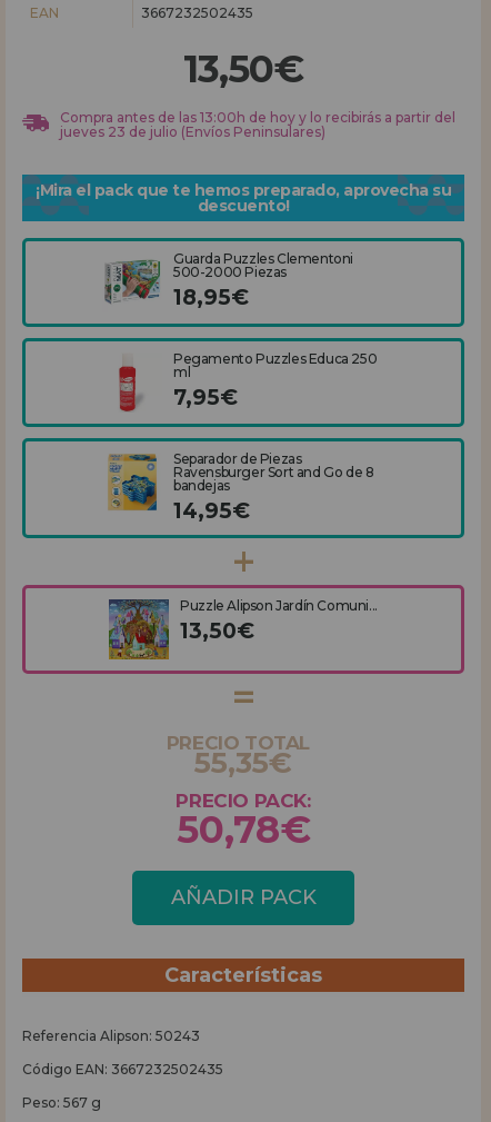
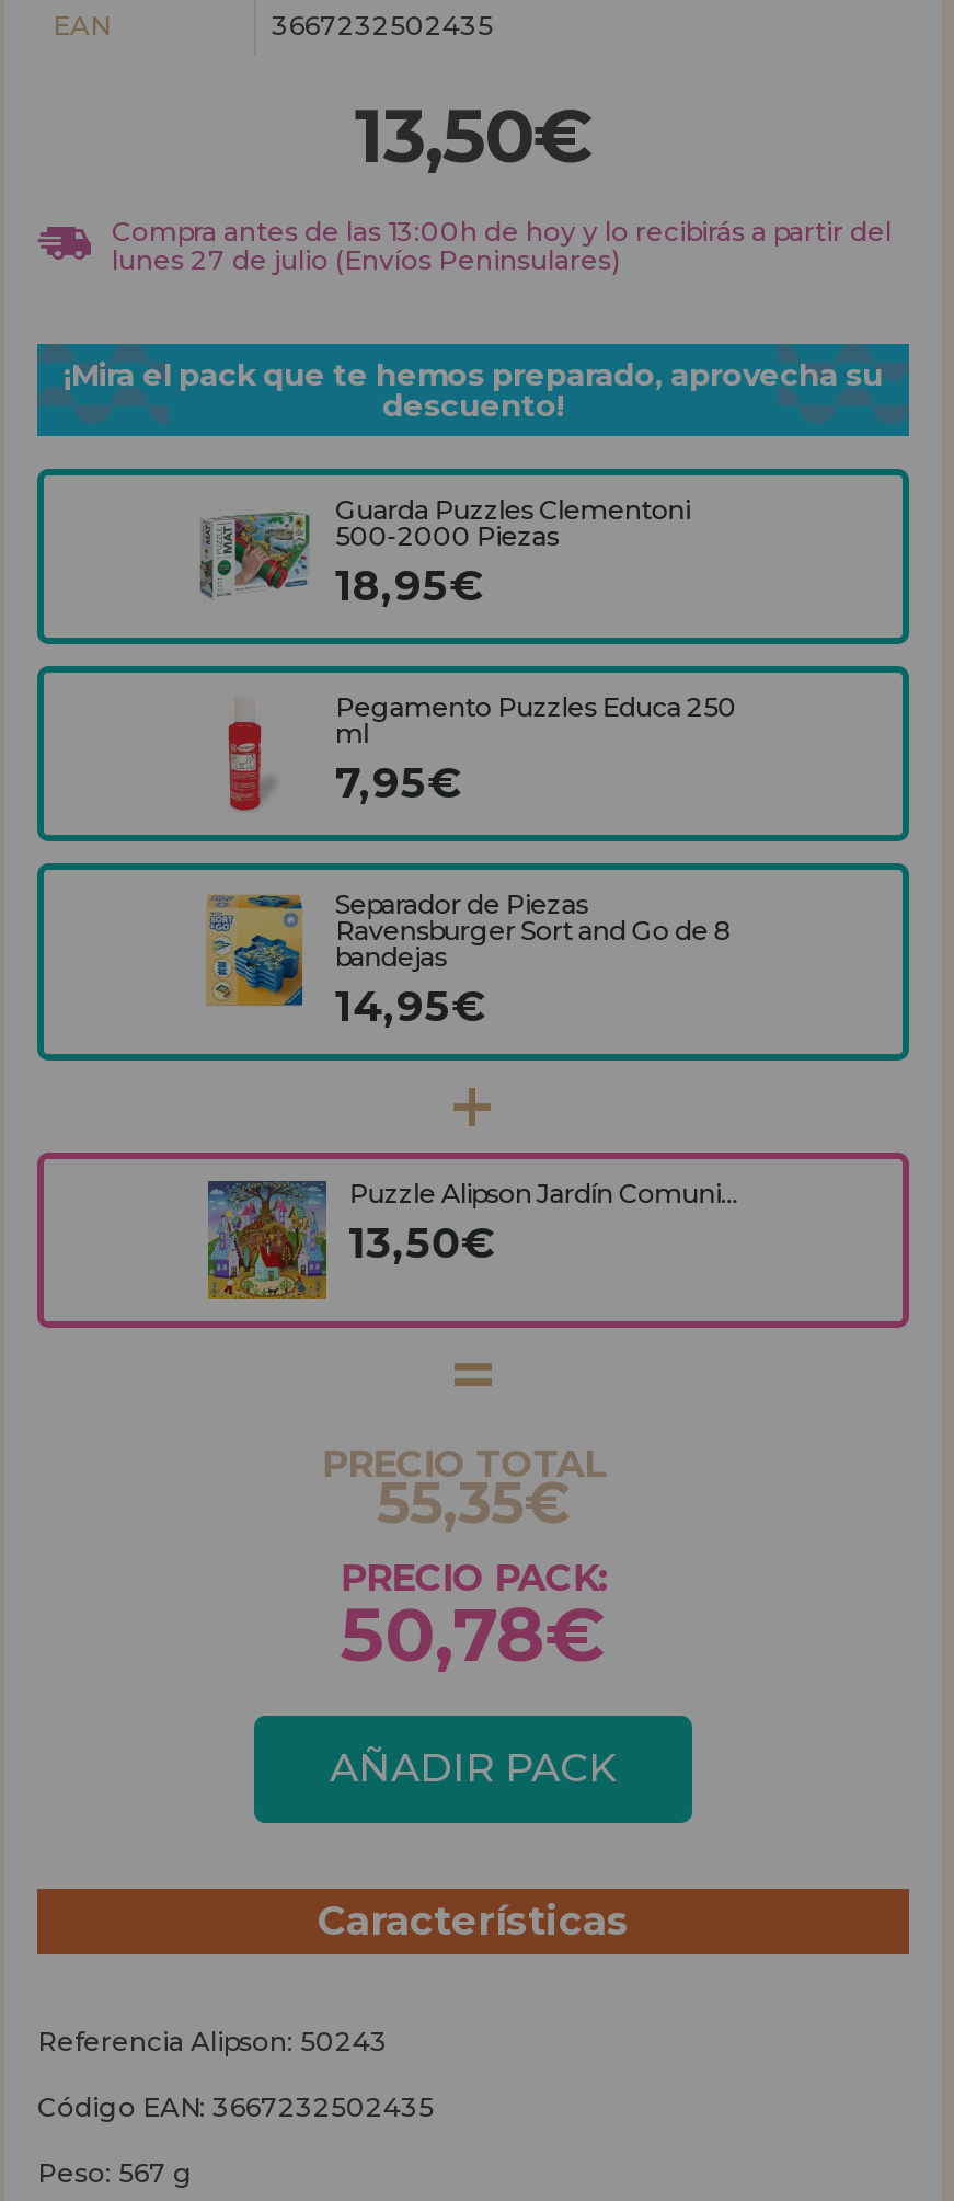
[60,123,325,140] jueves 23 de julio (Envíos Peninsulares) -> [112,243,620,276] lunes 27 de julio (Envíos Peninsulares)

